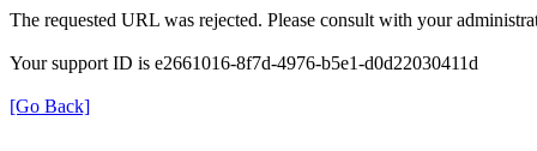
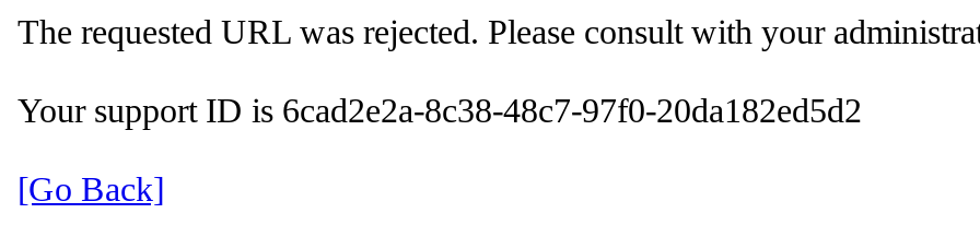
[10,53,478,73] Your support ID is e2661016-8f7d-4976-b5e1-d0d22030411d -> [17,92,862,129] Your support ID is 6cad2e2a-8c38-48c7-97f0-20da182ed5d2

